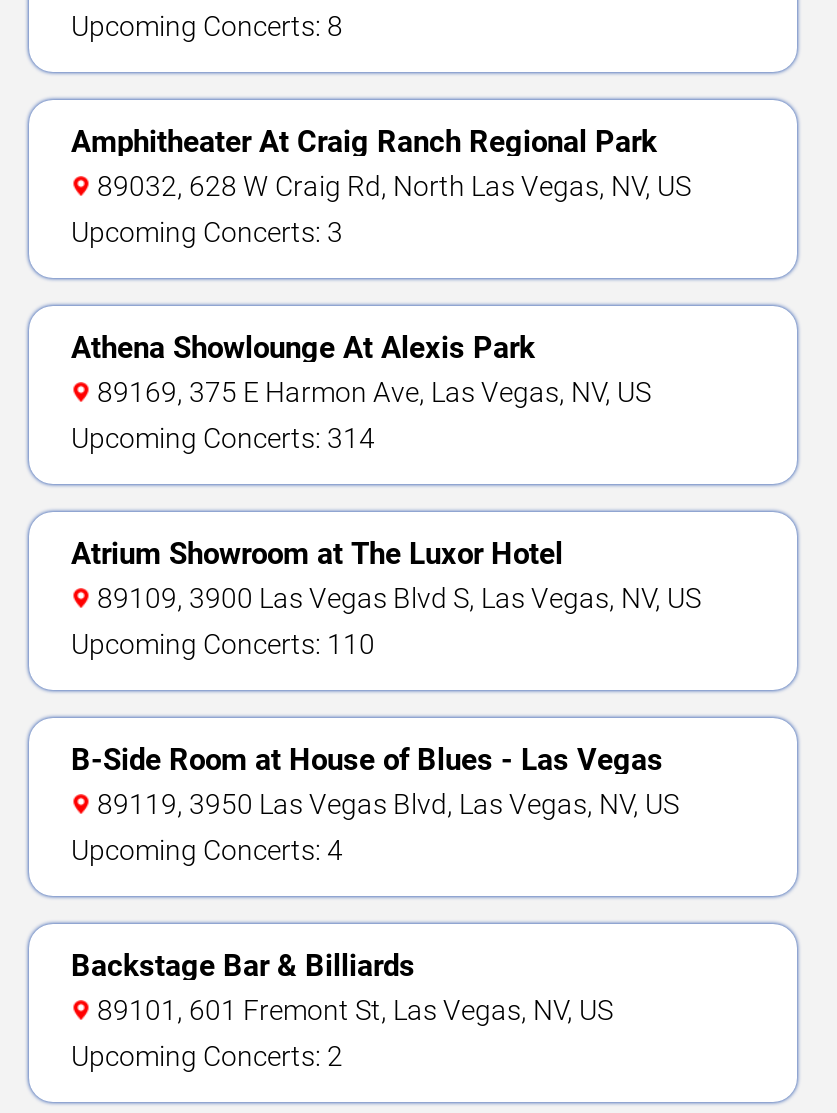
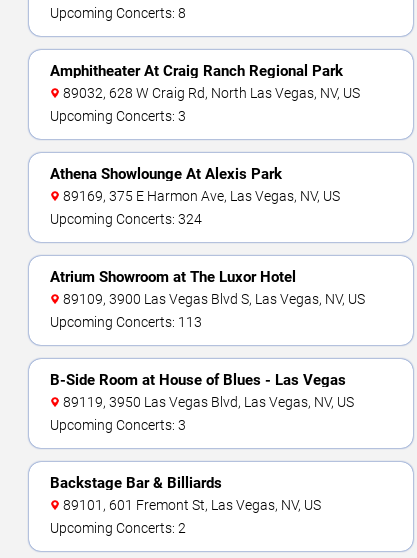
[71,422,375,454] Upcoming Concerts: 314 -> [50,211,202,227] Upcoming Concerts: 324
[71,628,375,660] Upcoming Concerts: 110 -> [50,314,202,330] Upcoming Concerts: 113
[71,834,343,866] Upcoming Concerts: 4 -> [50,417,186,433] Upcoming Concerts: 3

